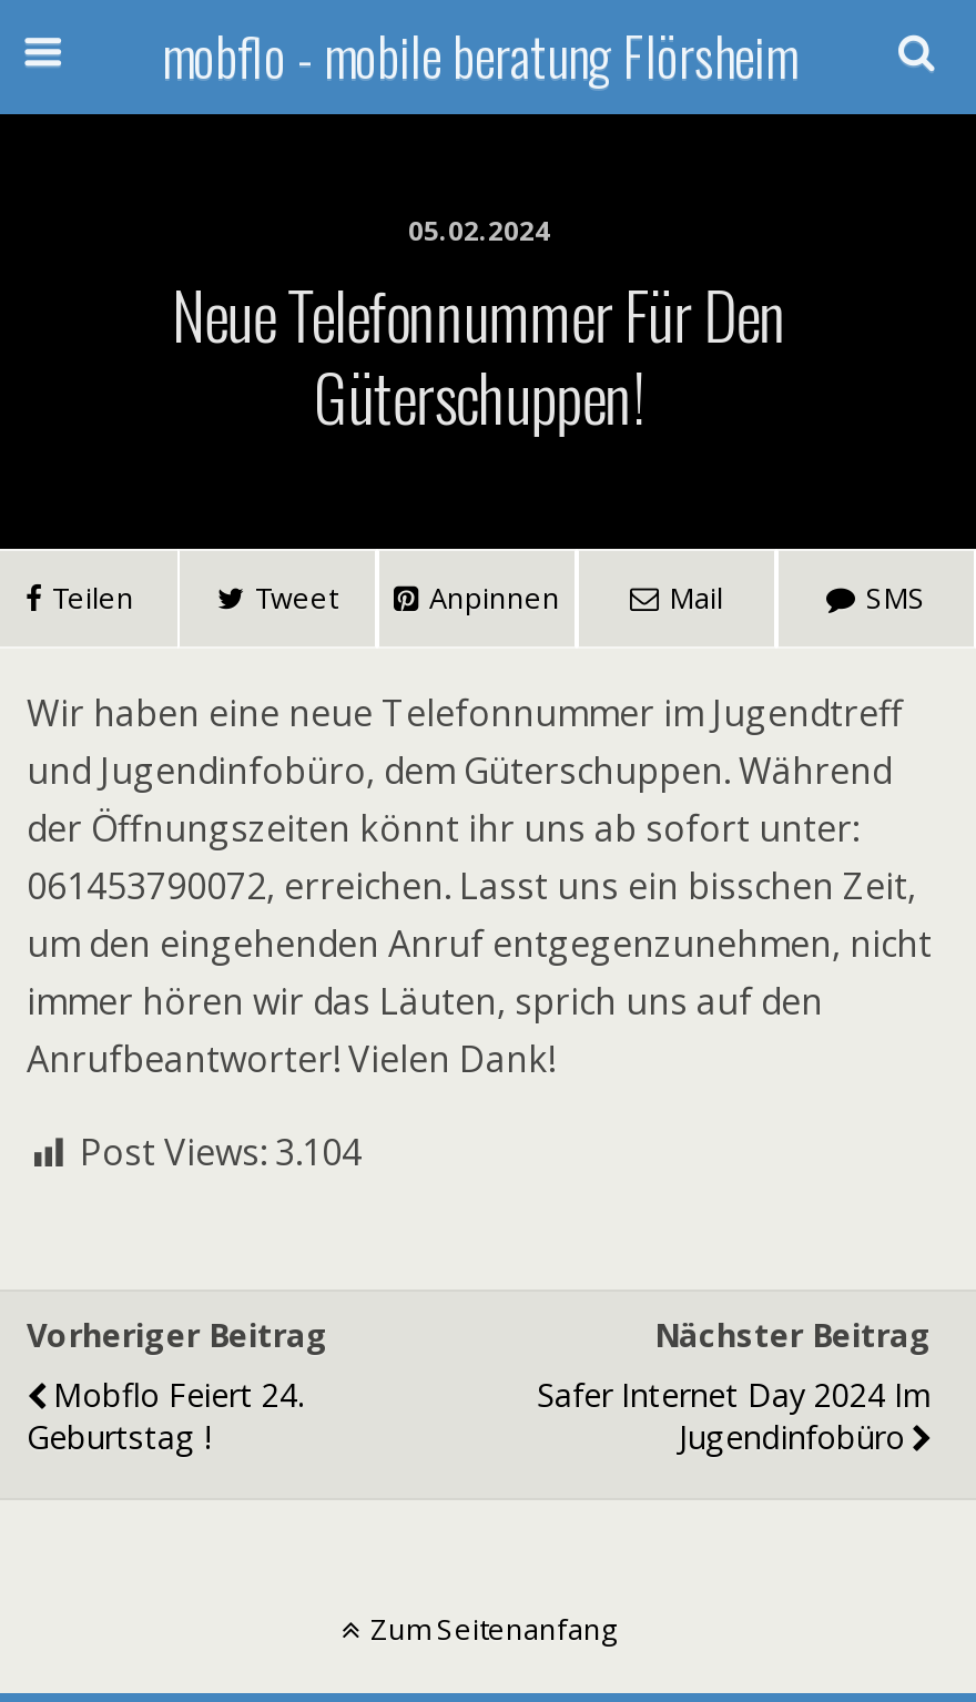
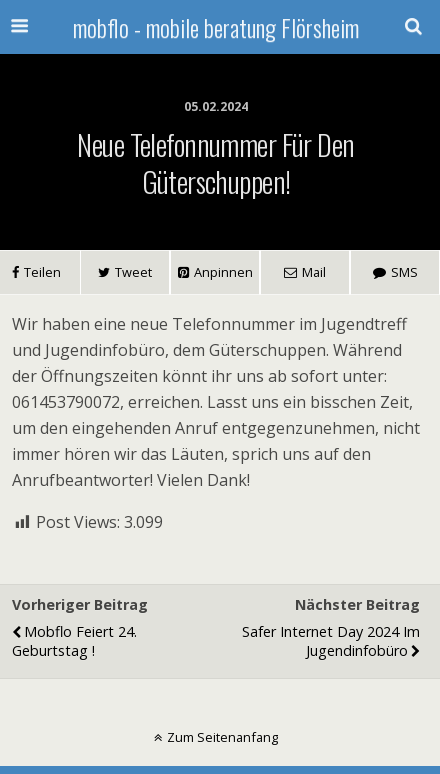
[80,1128,362,1176] Post Views: 3.104 -> [36,511,163,533] Post Views: 3.099

